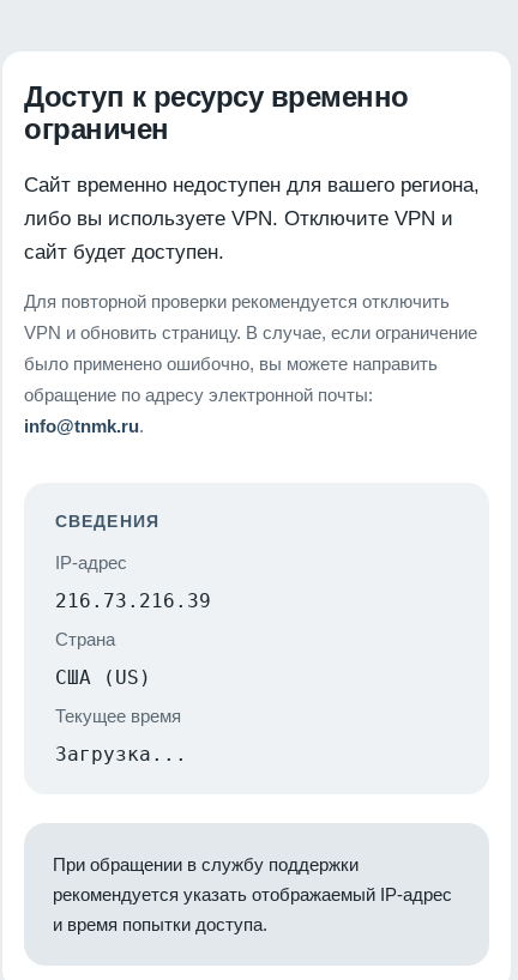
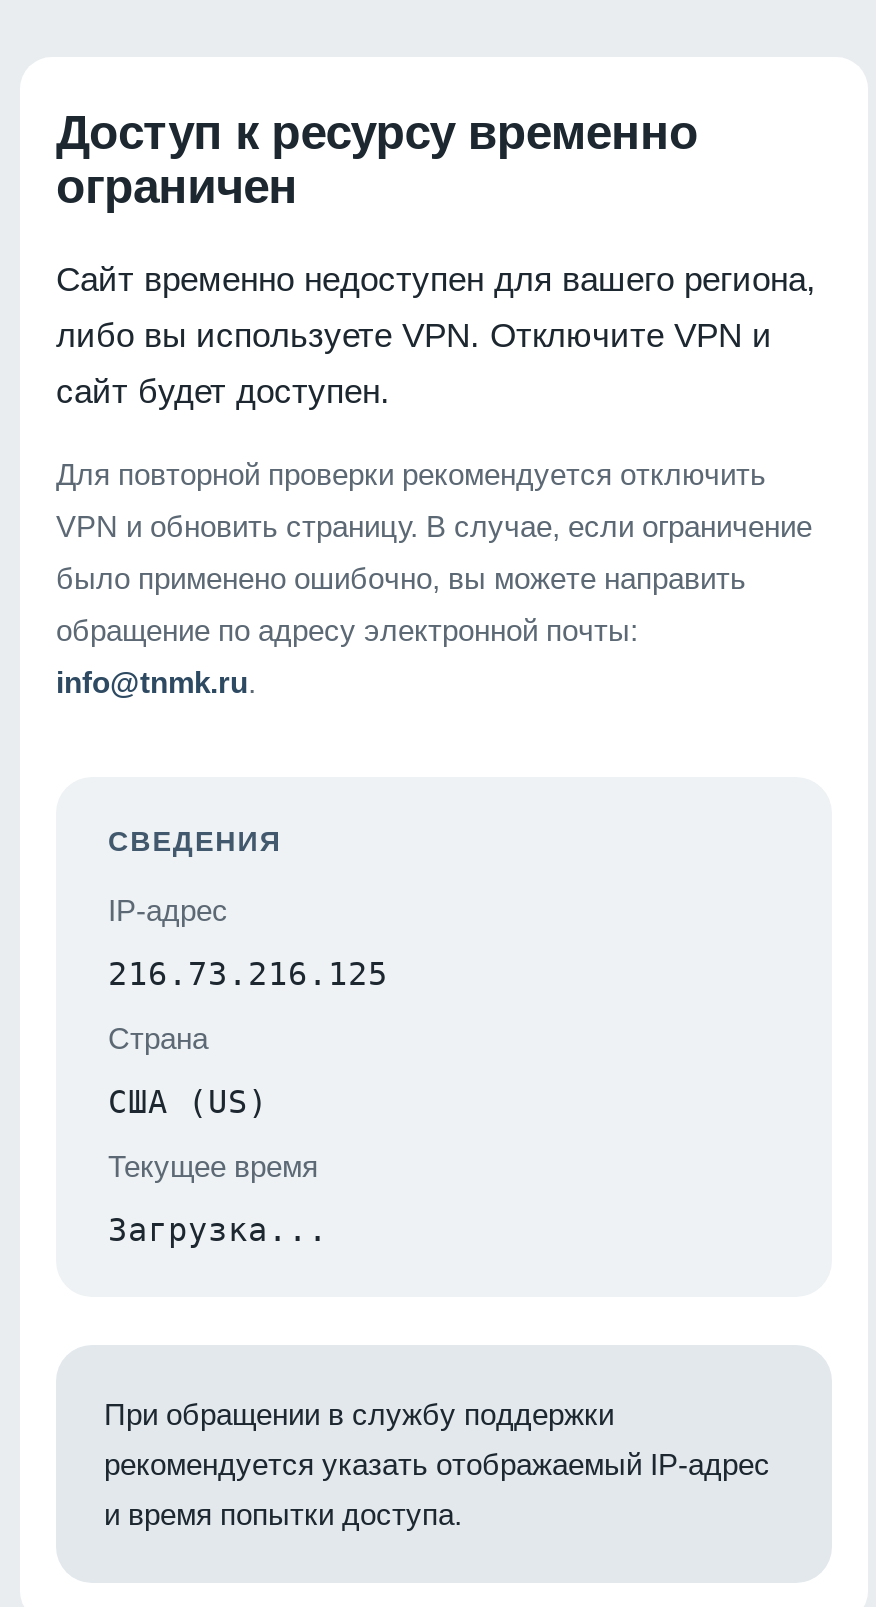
[55,589,211,612] 216.73.216.39 -> [108,954,388,992] 216.73.216.125

